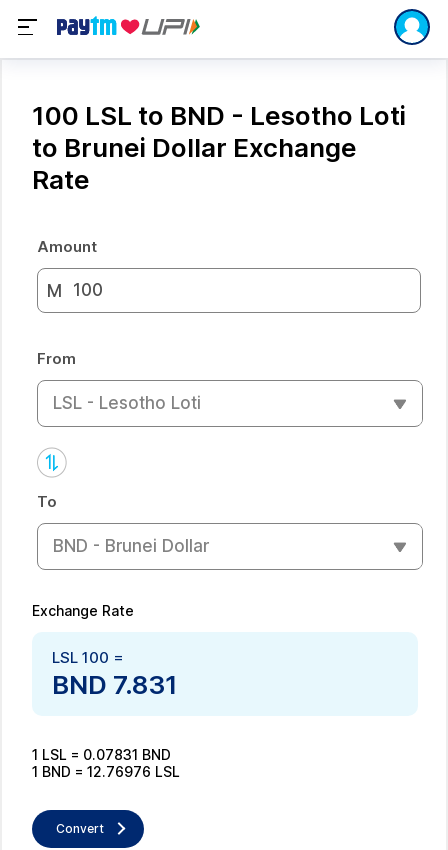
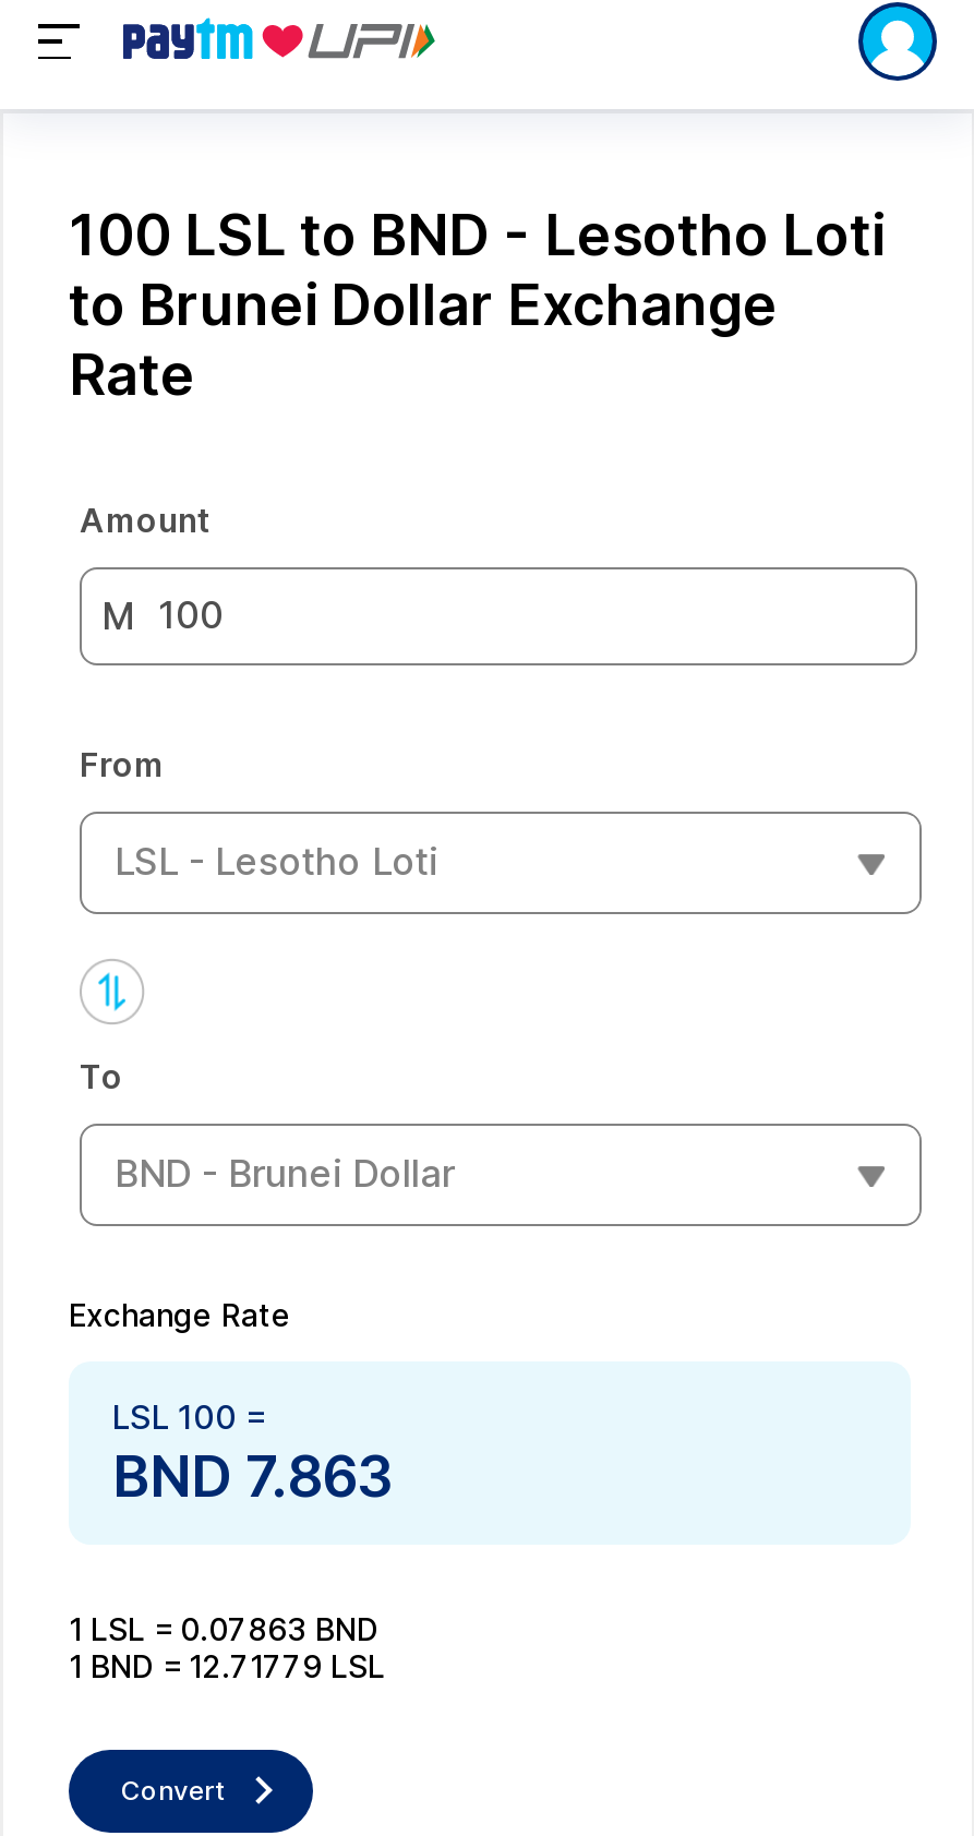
[52,668,178,699] BND 7.831 -> [112,1441,394,1509] BND 7.863
[32,745,171,762] 1 LSL = 0.07831 BND -> [69,1609,378,1646] 1 LSL = 0.07863 BND
[32,762,180,779] 1 BND = 12.76976 LSL -> [69,1646,385,1683] 1 BND = 12.71779 LSL

